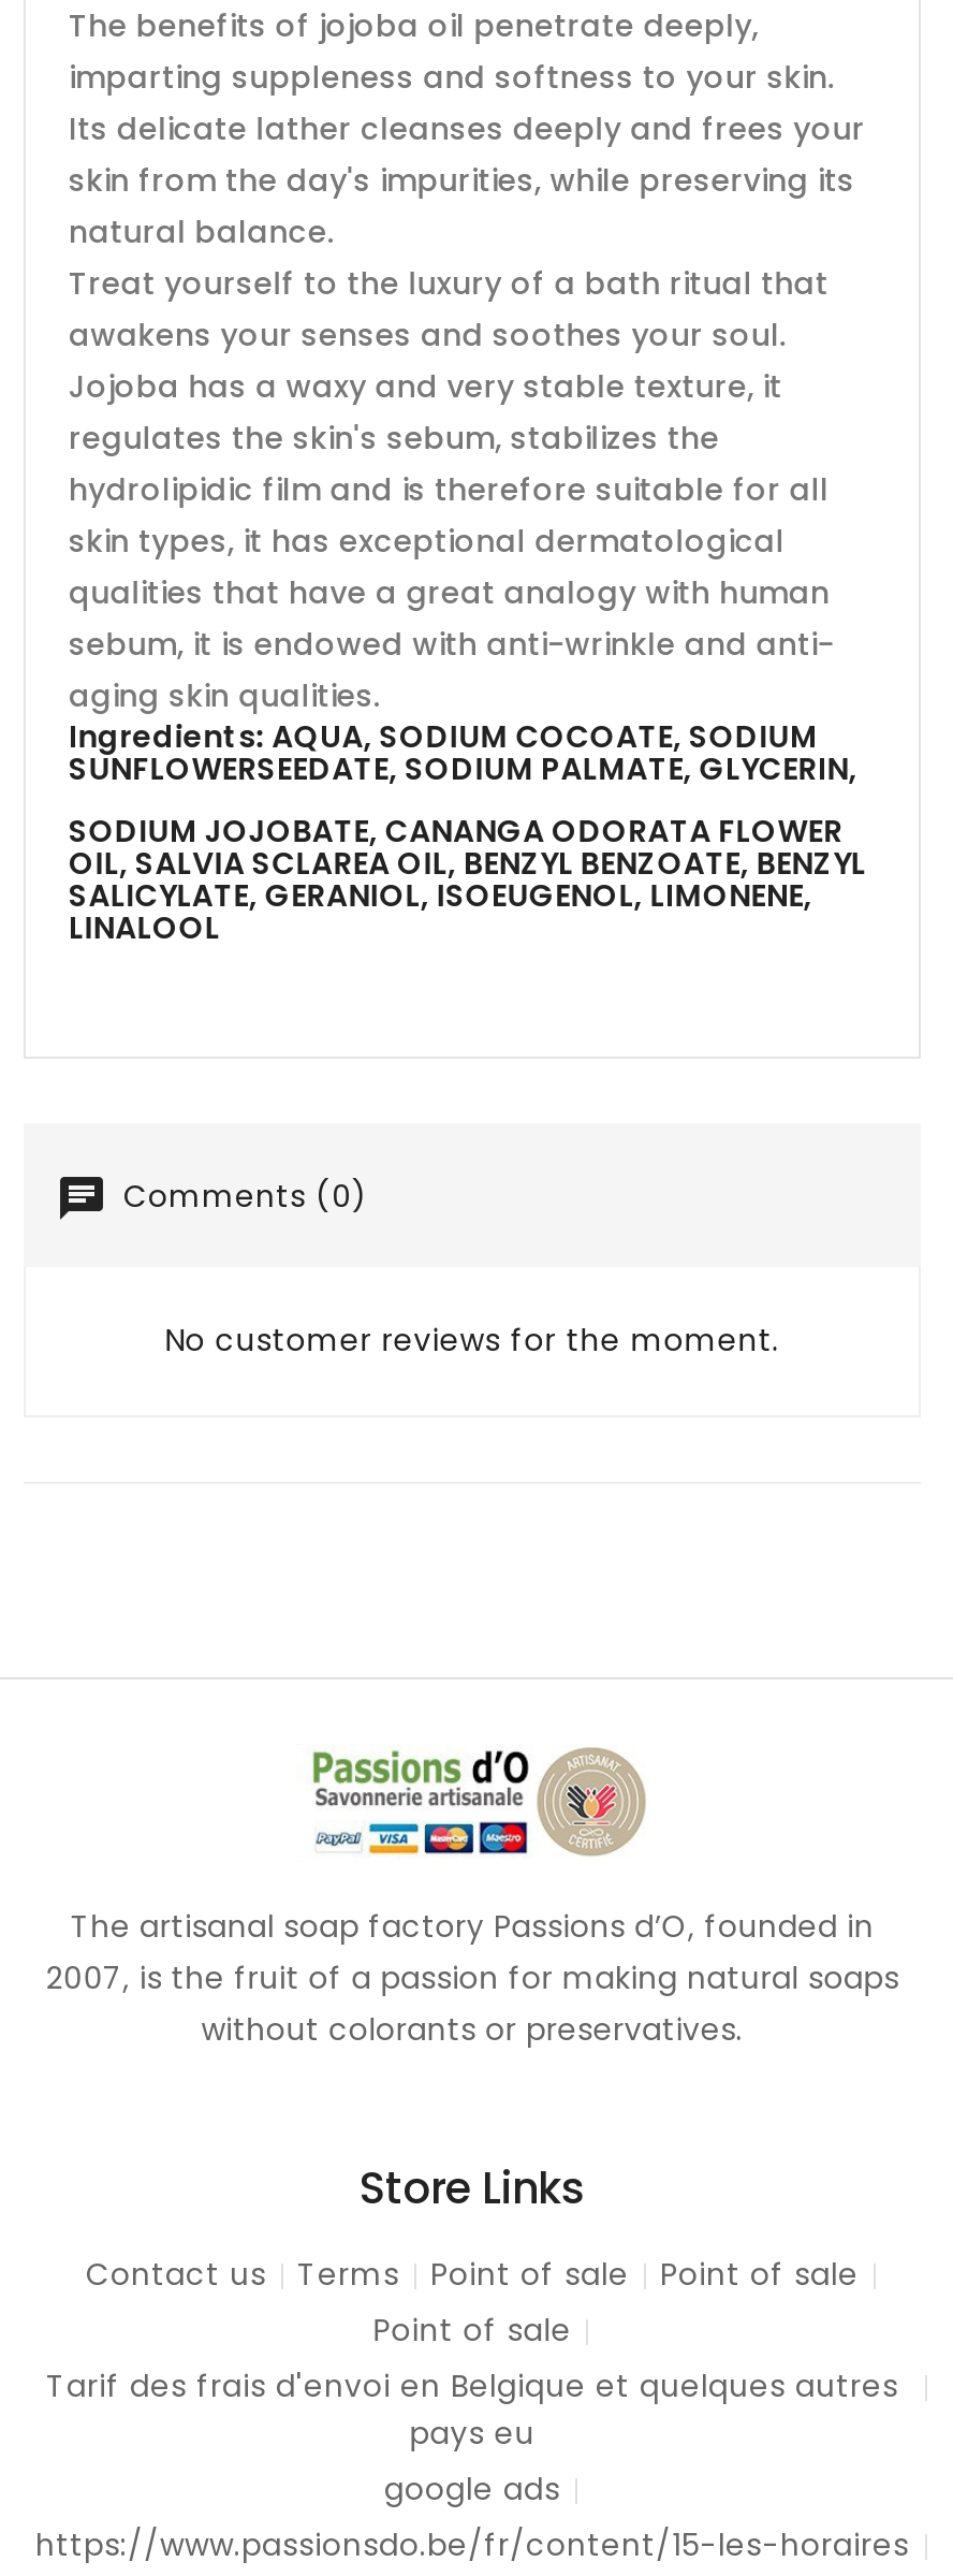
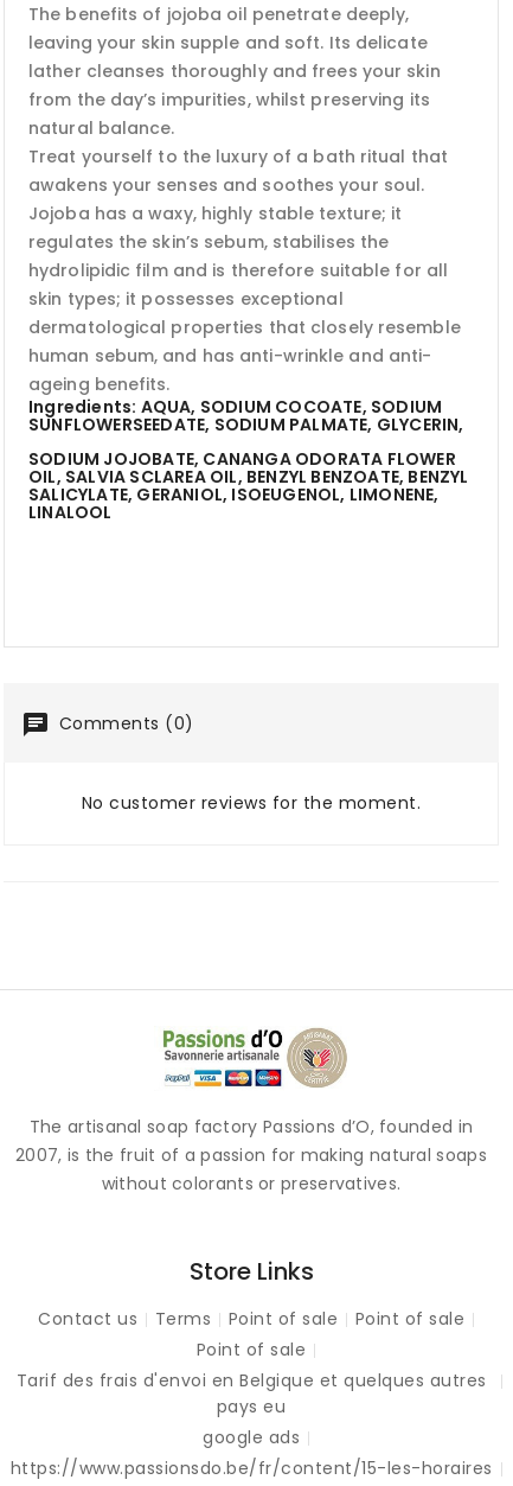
[69,56,865,202] imparting suppleness and softness to your skin. | Its delicate lather cleanses deeply and frees your | skin from the day's impurities, while preserving its -> [28,31,440,112] leaving your skin supple and soft. Its delicate | lather cleanses thoroughly and frees your skin | from the day’s impurities, whilst preserving its
[69,365,782,460] Jojoba has a waxy and very stable texture, it | regulates the skin's sebum, stabilizes the -> [28,202,402,254] Jojoba has a waxy, highly stable texture; it | regulates the skin’s sebum, stabilises the
[69,520,835,718] skin types, it has exceptional dermatological | qualities that have a great analogy with human | sebum, it is endowed with anti-wrinkle and anti- | aging skin qualities. -> [28,287,461,396] skin types; it possesses exceptional | dermatological properties that closely resemble | human sebum, and has anti-wrinkle and anti- | ageing benefits.

